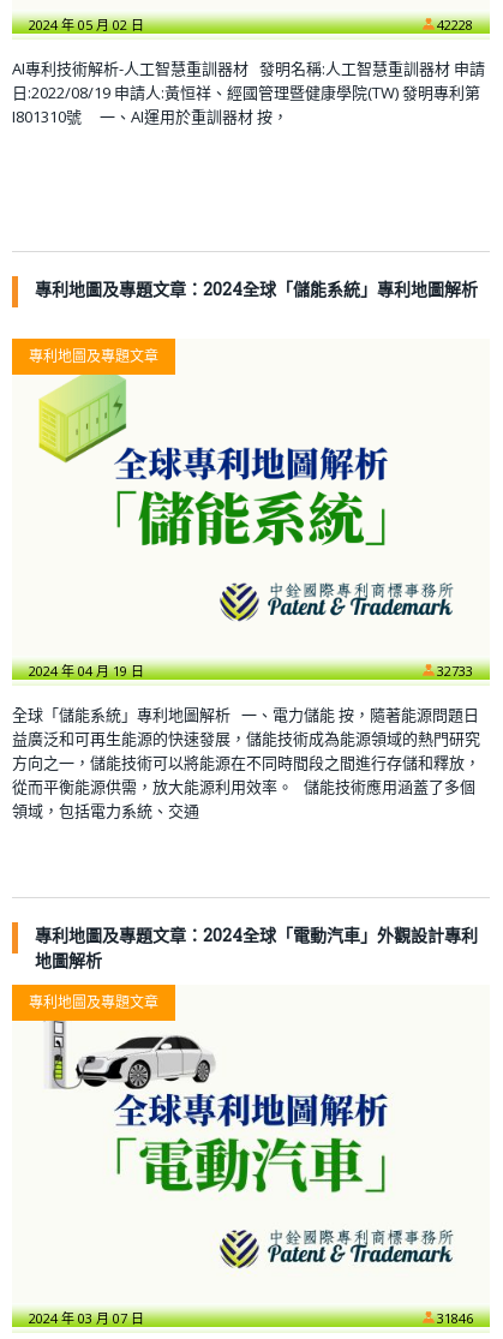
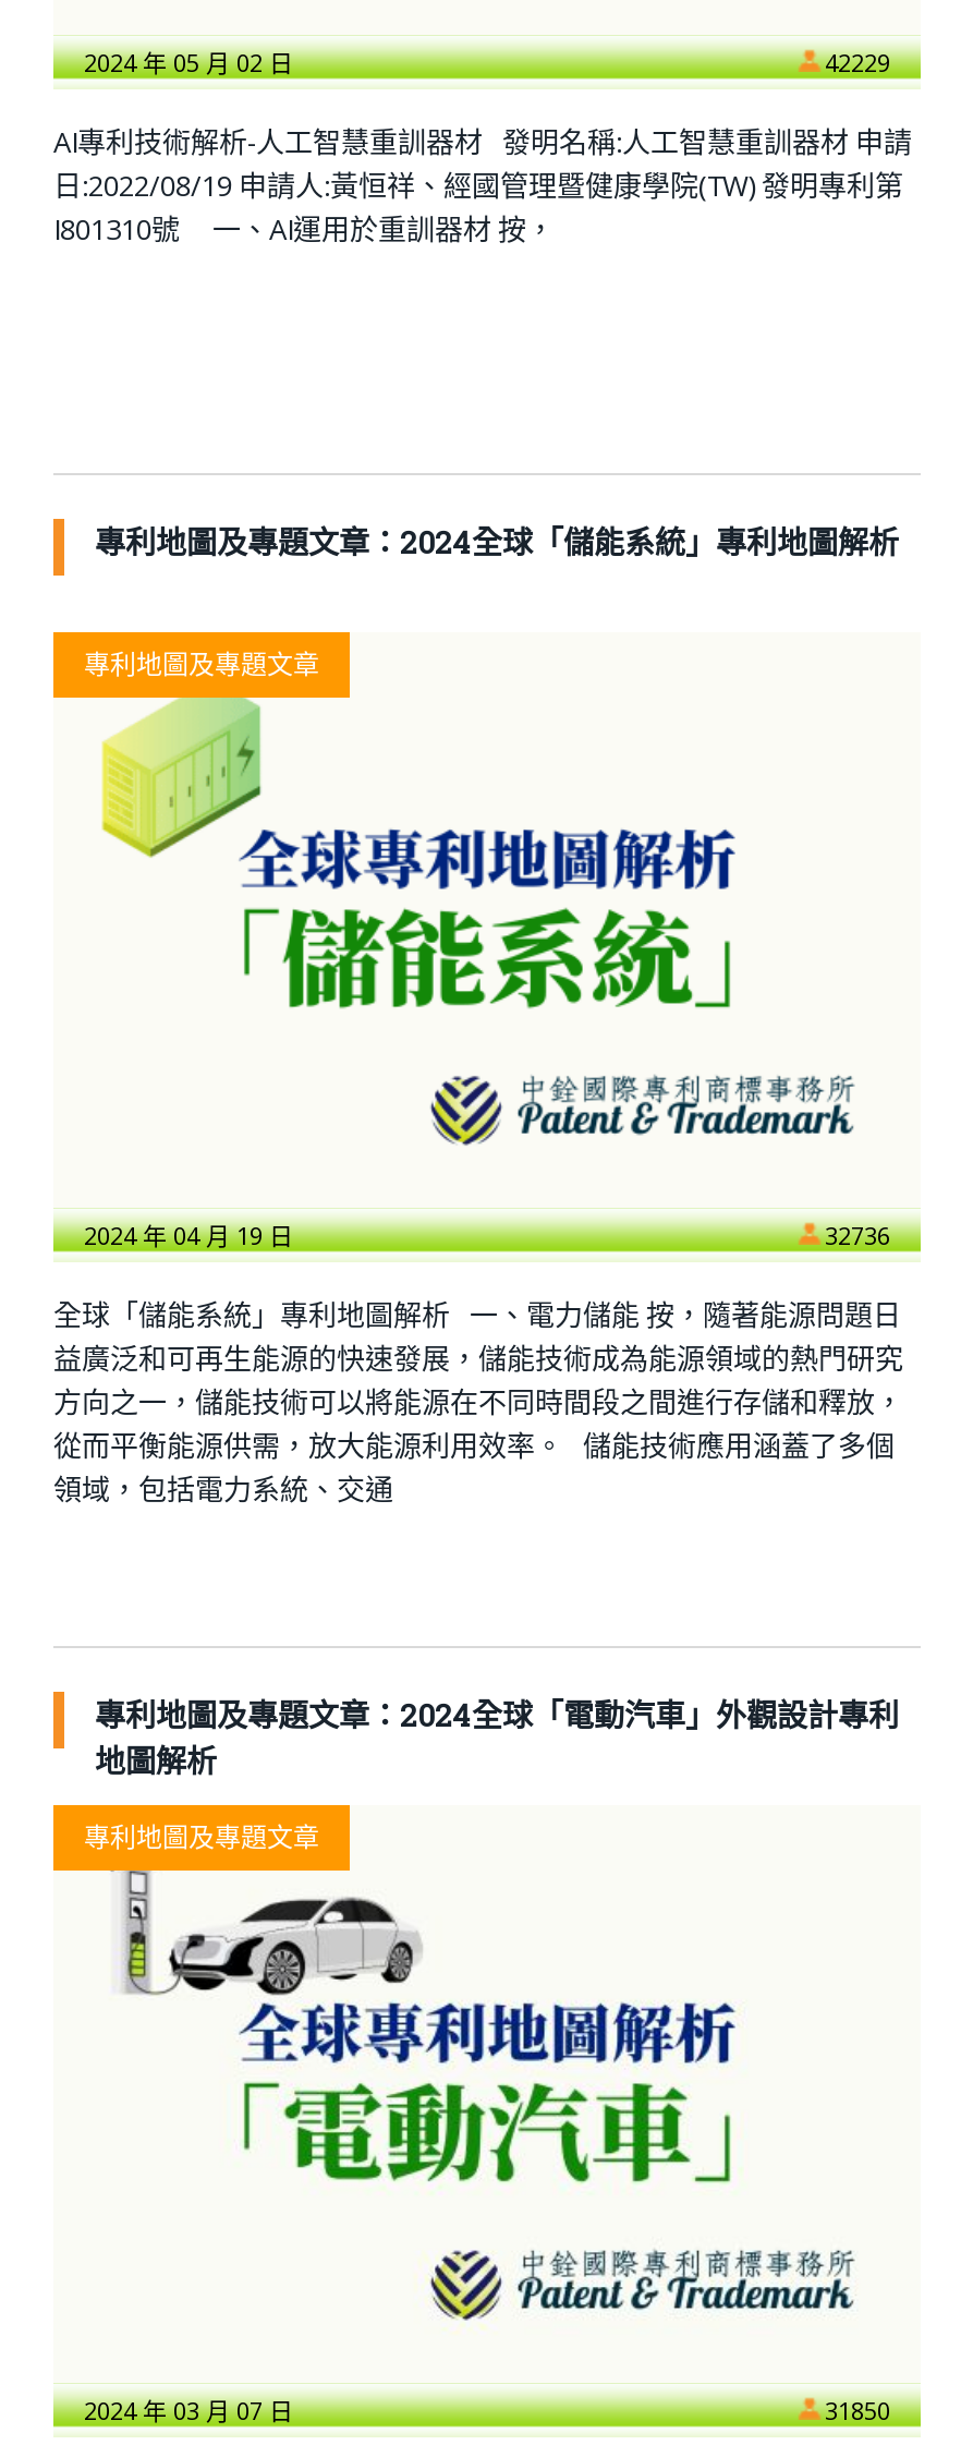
[437,16,473,34] 42228 -> [825,46,890,79] 42229
[437,662,473,680] 32733 -> [825,1220,890,1252] 32736
[437,1309,473,1327] 31846 -> [825,2393,890,2426] 31850

